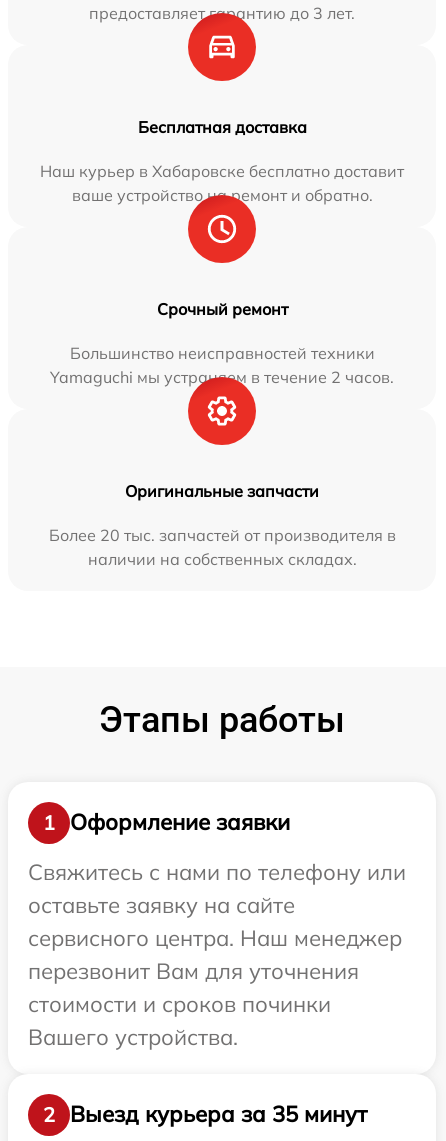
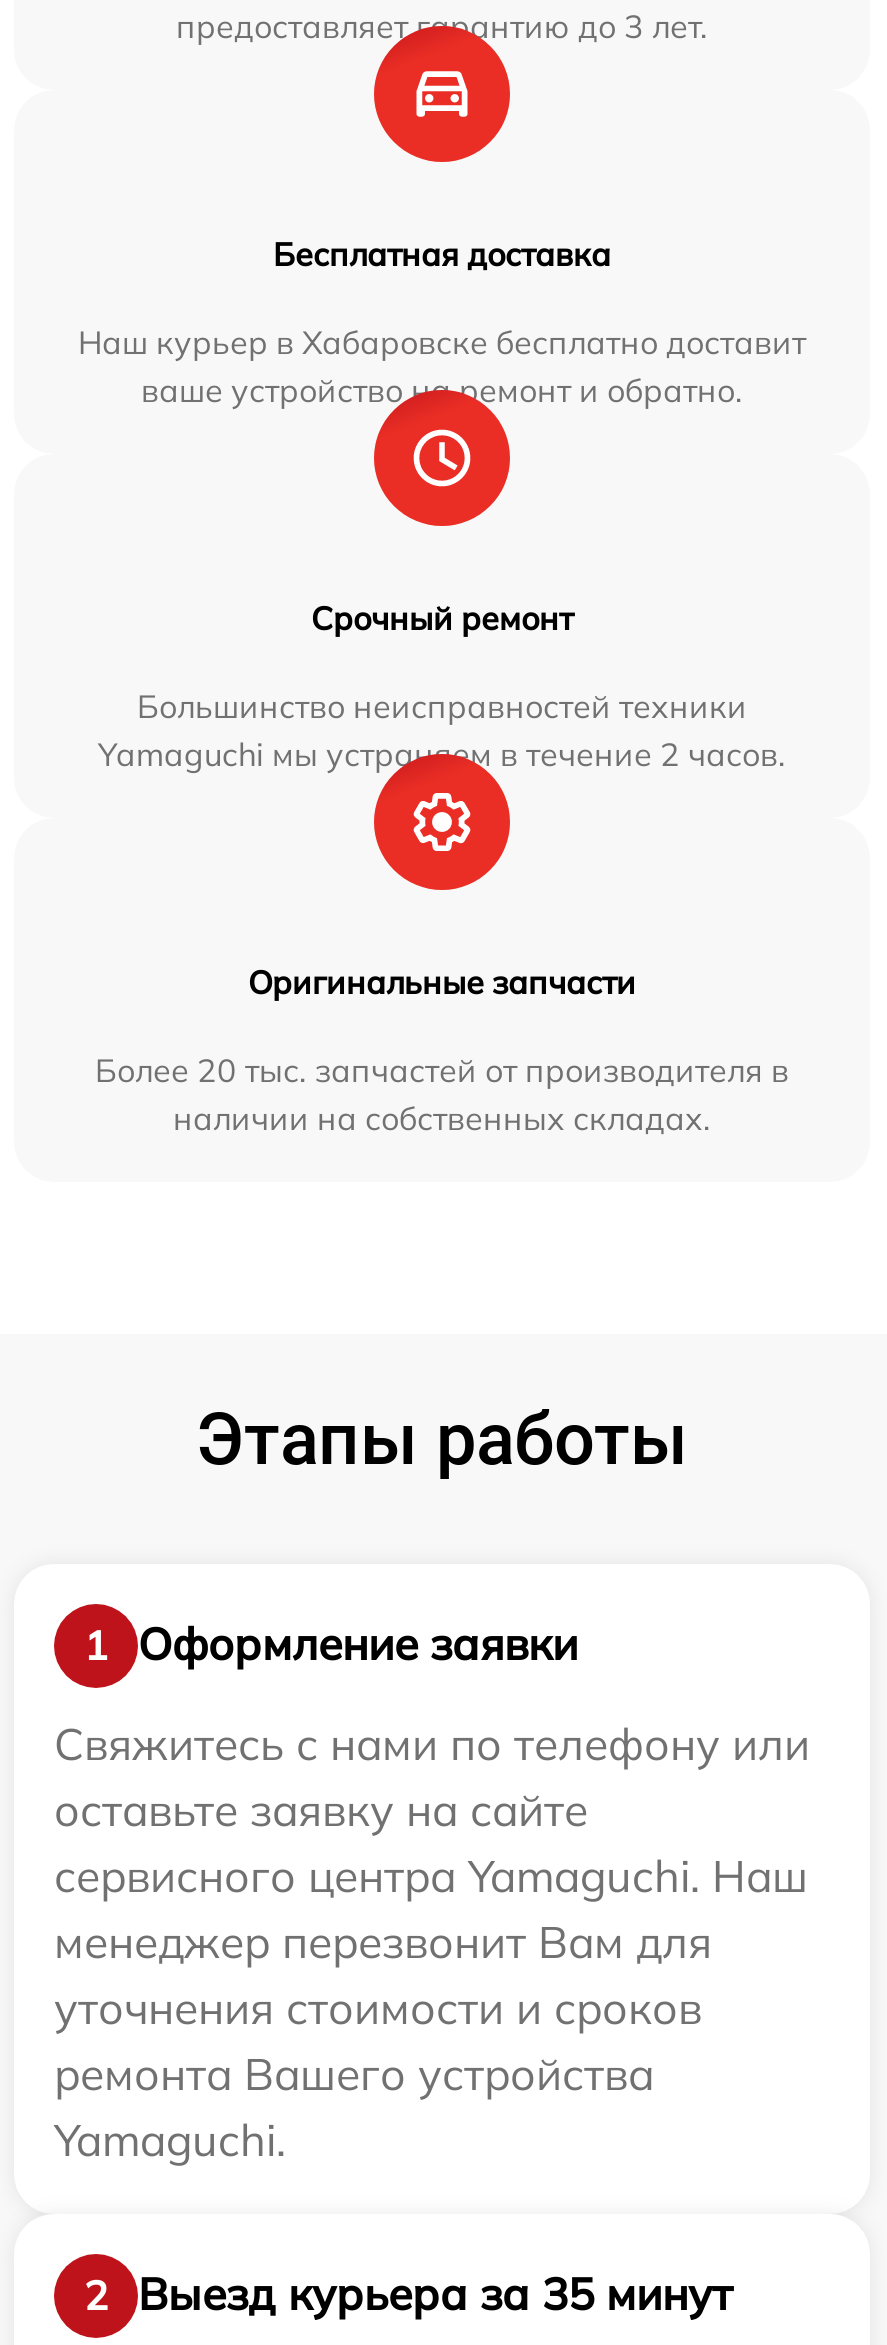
[28,924,402,1051] сервисного центра. Наш менеджер | перезвонит Вам для уточнения | стоимости и сроков починки | Вашего устройства. -> [54,1847,808,2167] сервисного центра Yamaguchi. Наш | менеджер перезвонит Вам для | уточнения стоимости и сроков | ремонта Вашего устройства | Yamaguchi.

